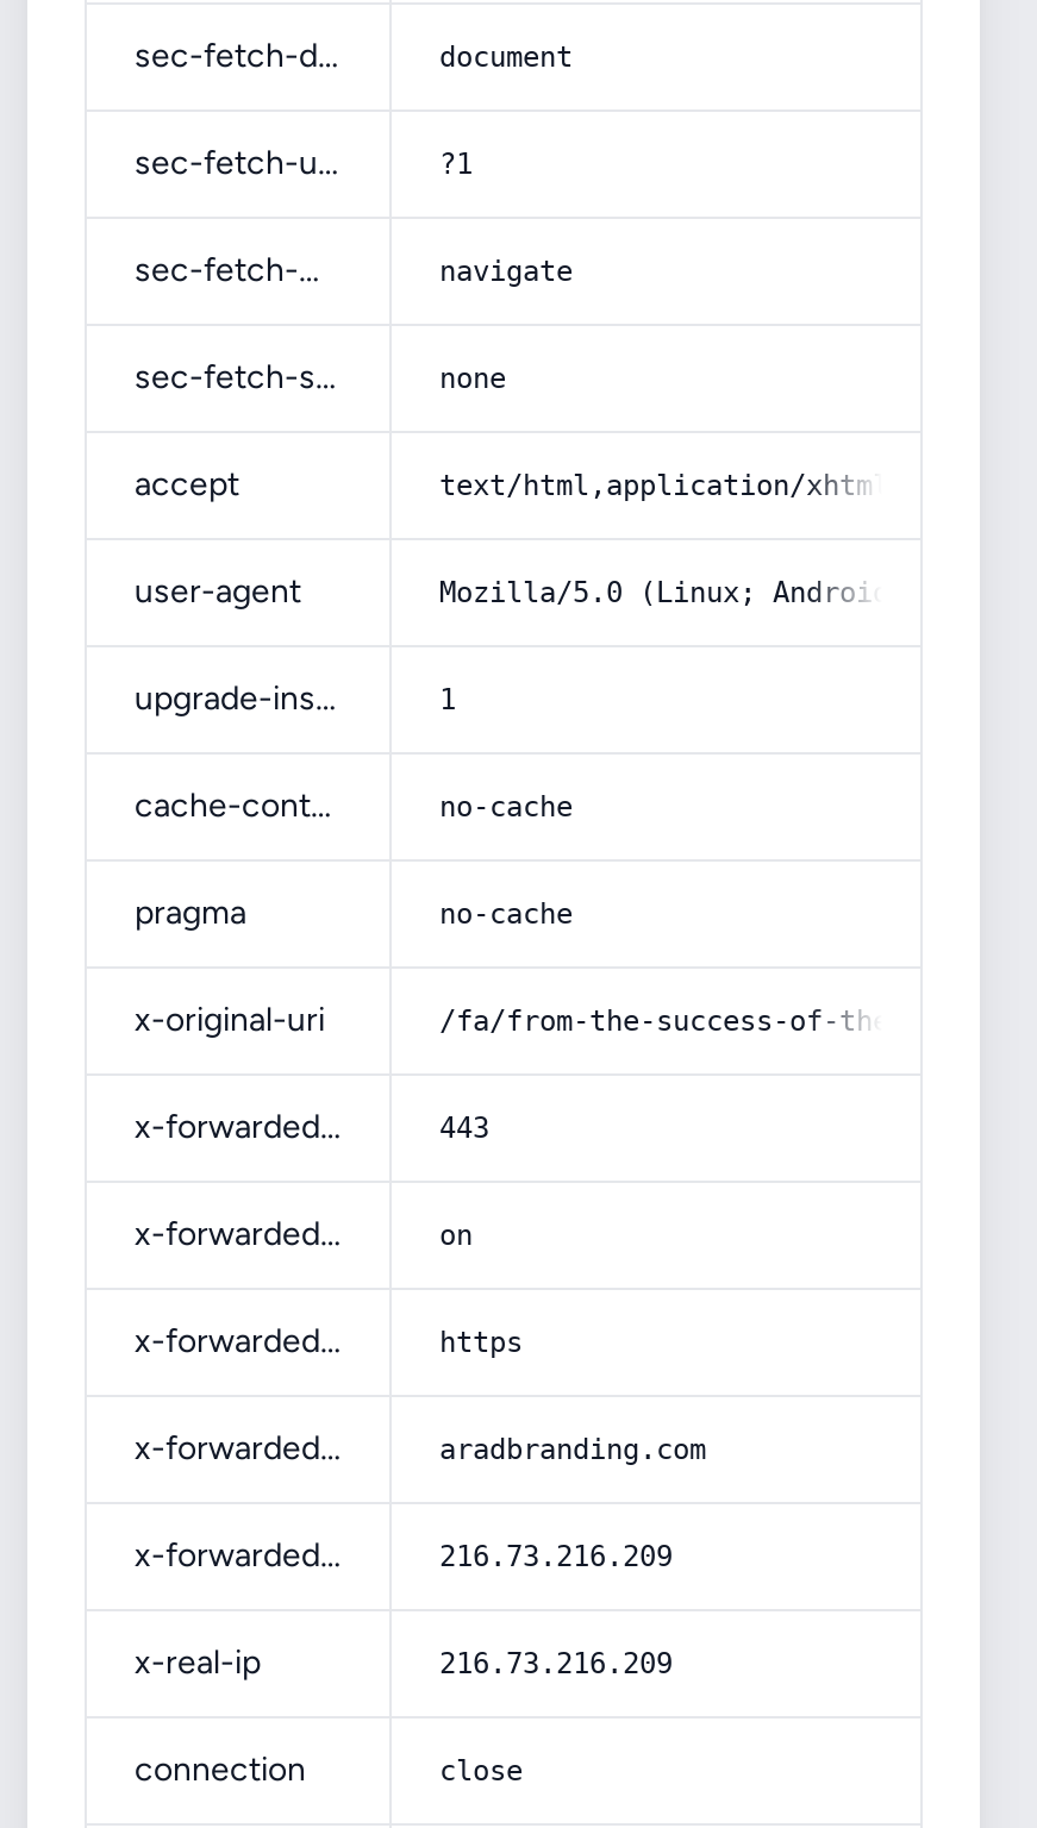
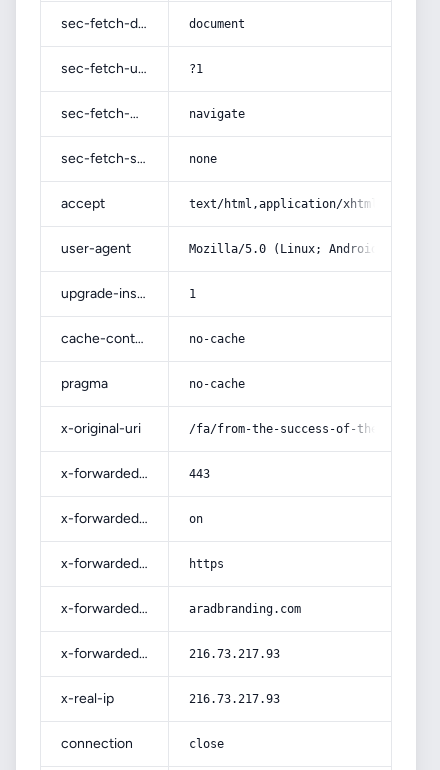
[439,1540,673,1573] 216.73.216.209 -> [189,647,280,661] 216.73.217.93
[439,1647,673,1680] 216.73.216.209 -> [189,692,280,706] 216.73.217.93

